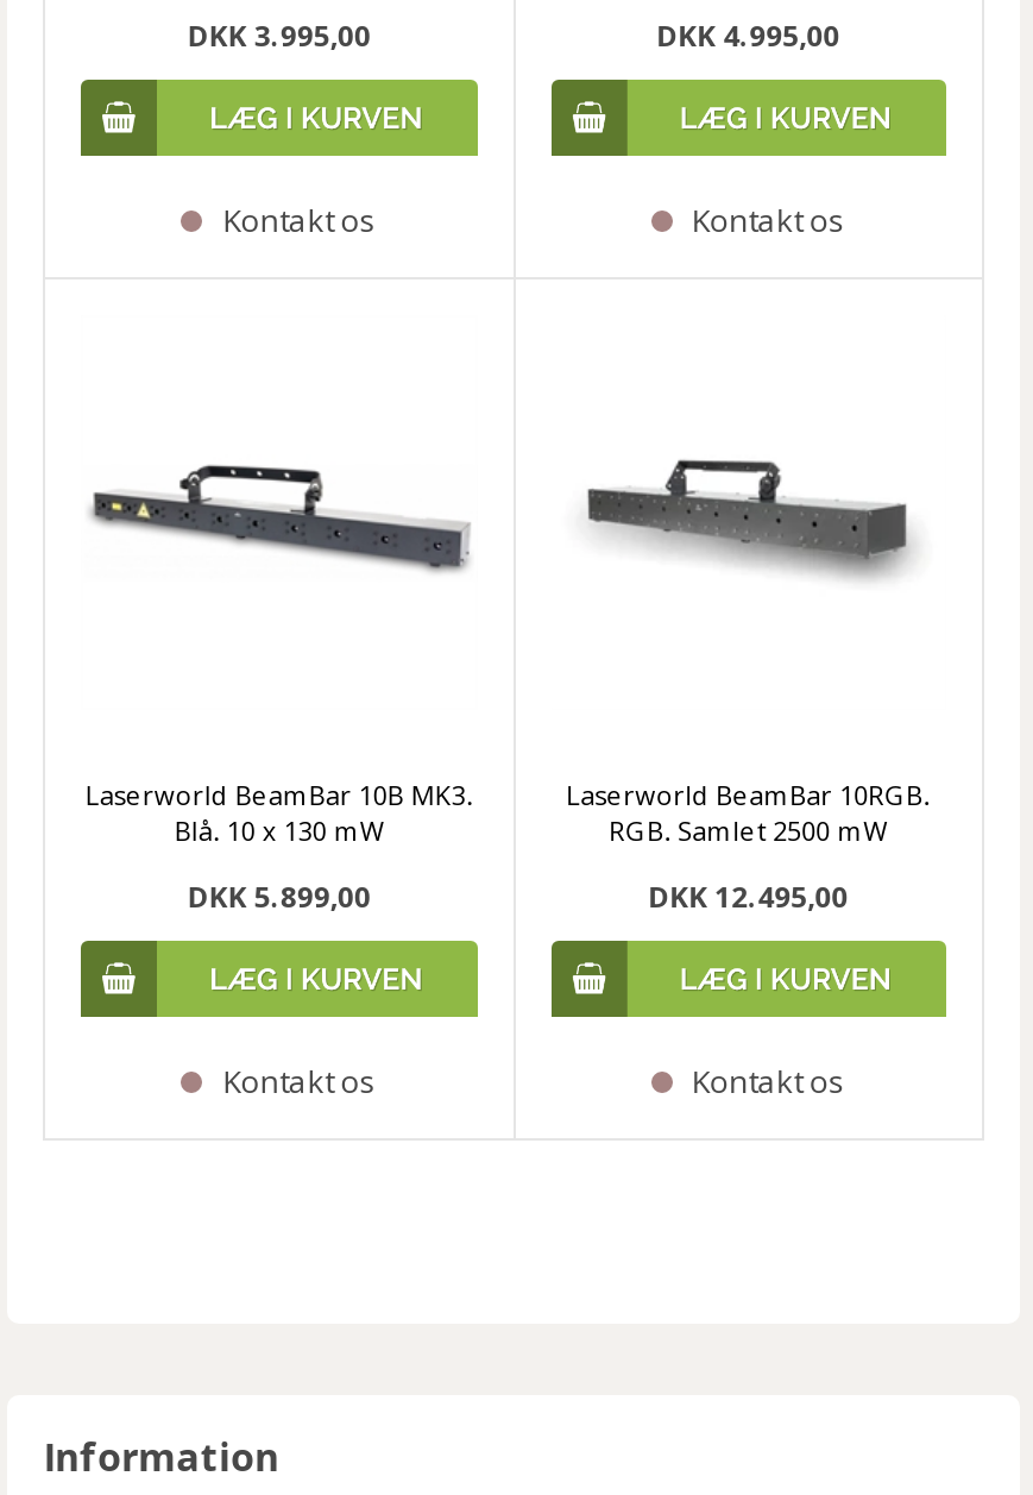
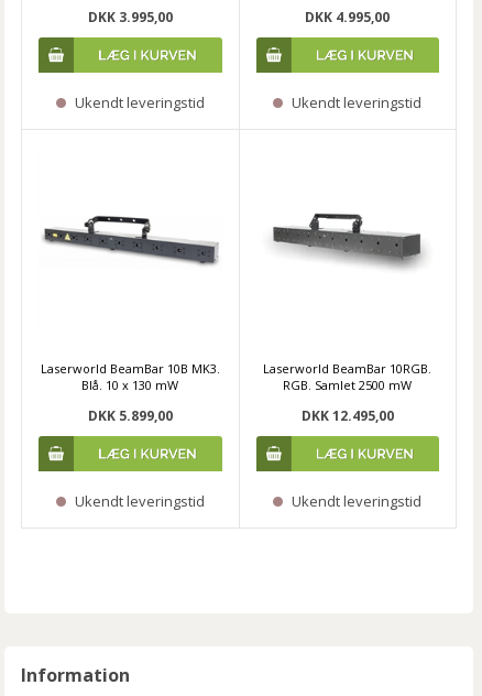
[215,198,376,240] Kontakt os -> [71,92,204,112] Ukendt leveringstid
[684,198,845,240] Kontakt os -> [288,92,422,112] Ukendt leveringstid
[215,1059,376,1102] Kontakt os -> [71,491,204,511] Ukendt leveringstid
[684,1059,845,1102] Kontakt os -> [288,491,422,511] Ukendt leveringstid

